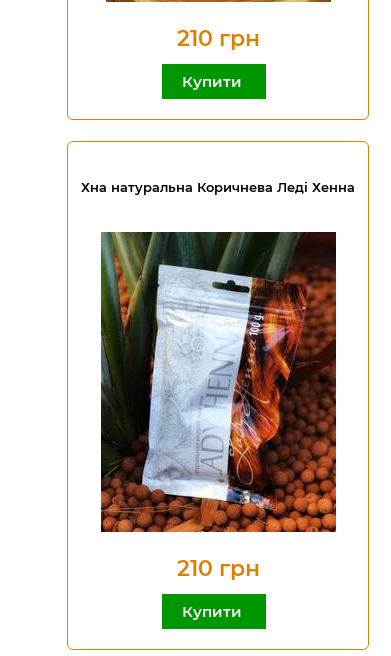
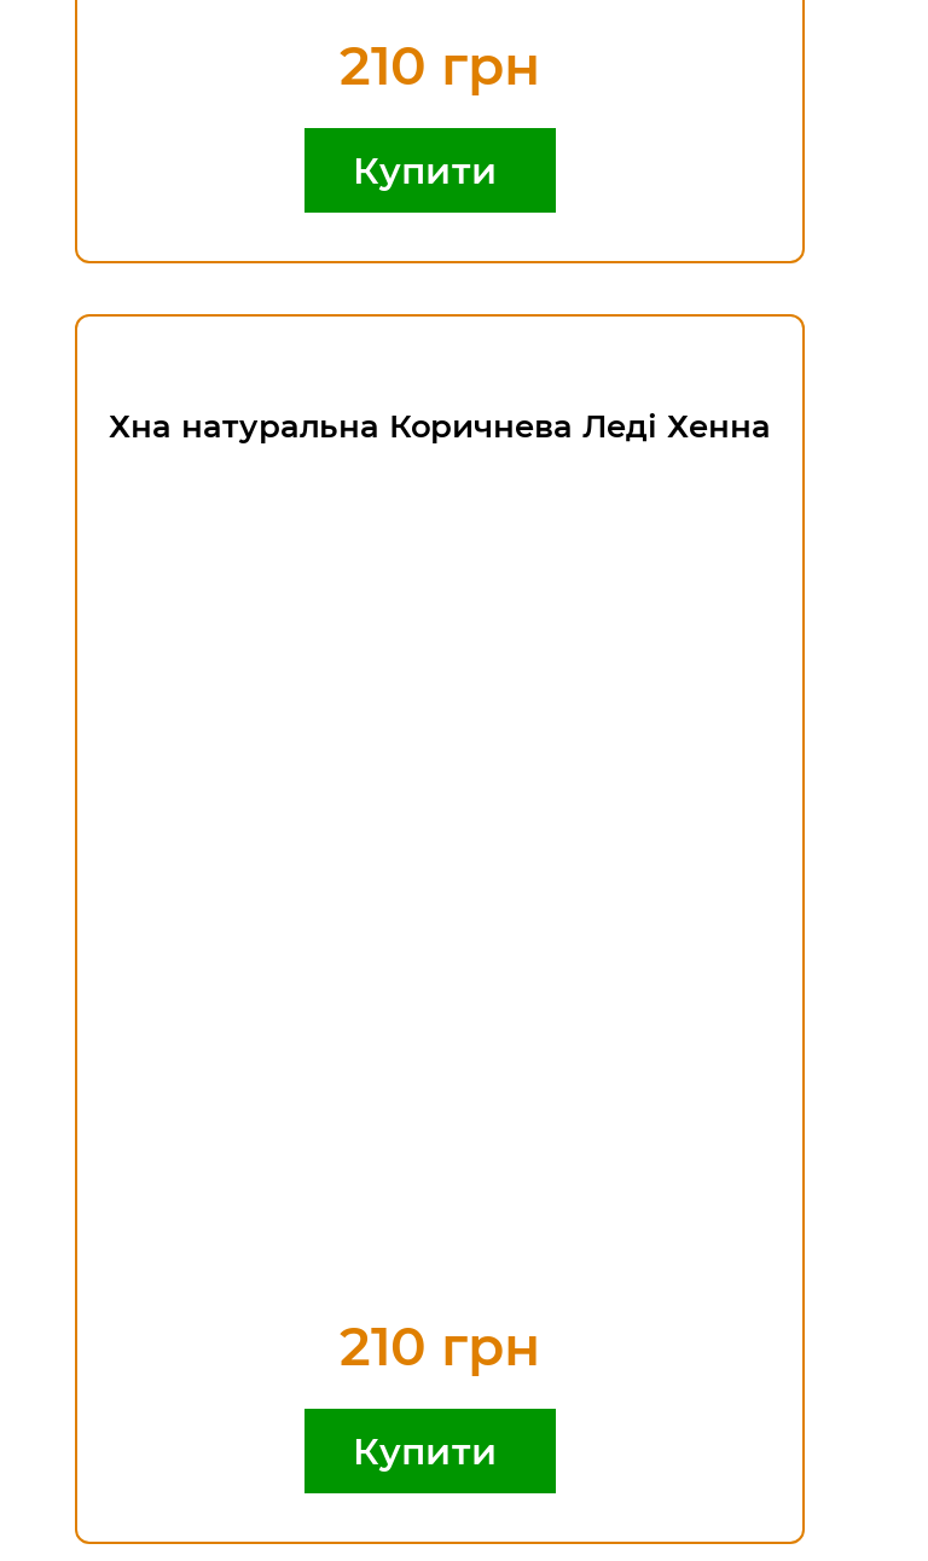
[100,231,337,533] [image] -> none

